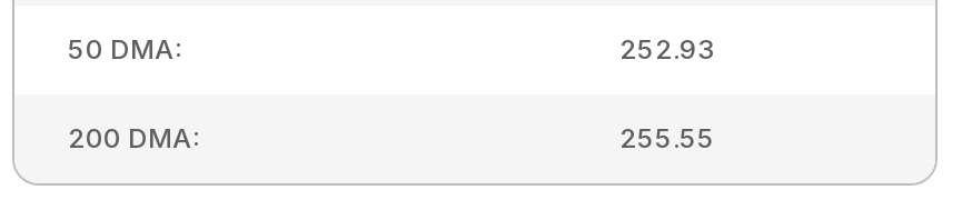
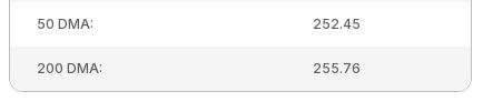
[619,32,715,65] 252.93 -> [313,15,361,32] 252.45
[619,121,715,154] 255.55 -> [313,60,361,76] 255.76

